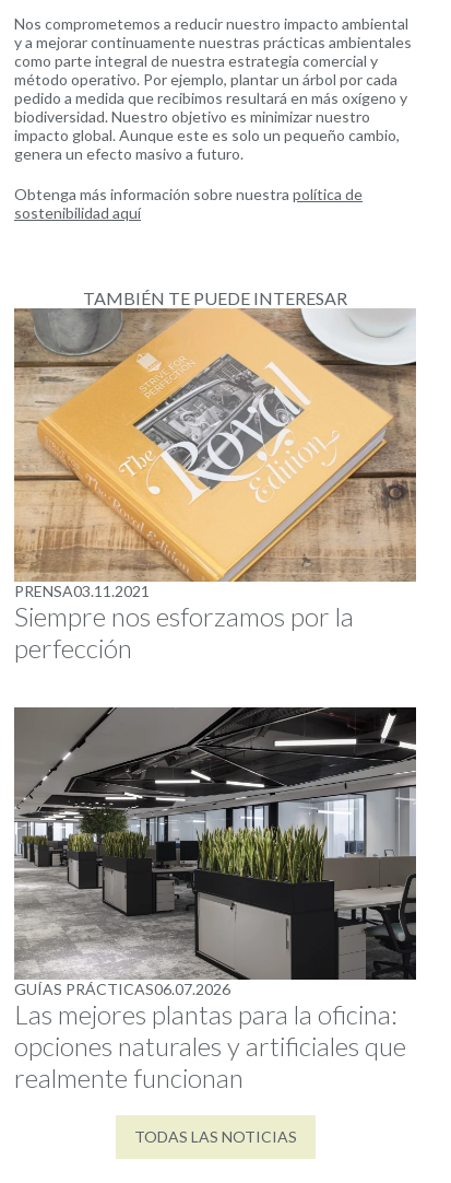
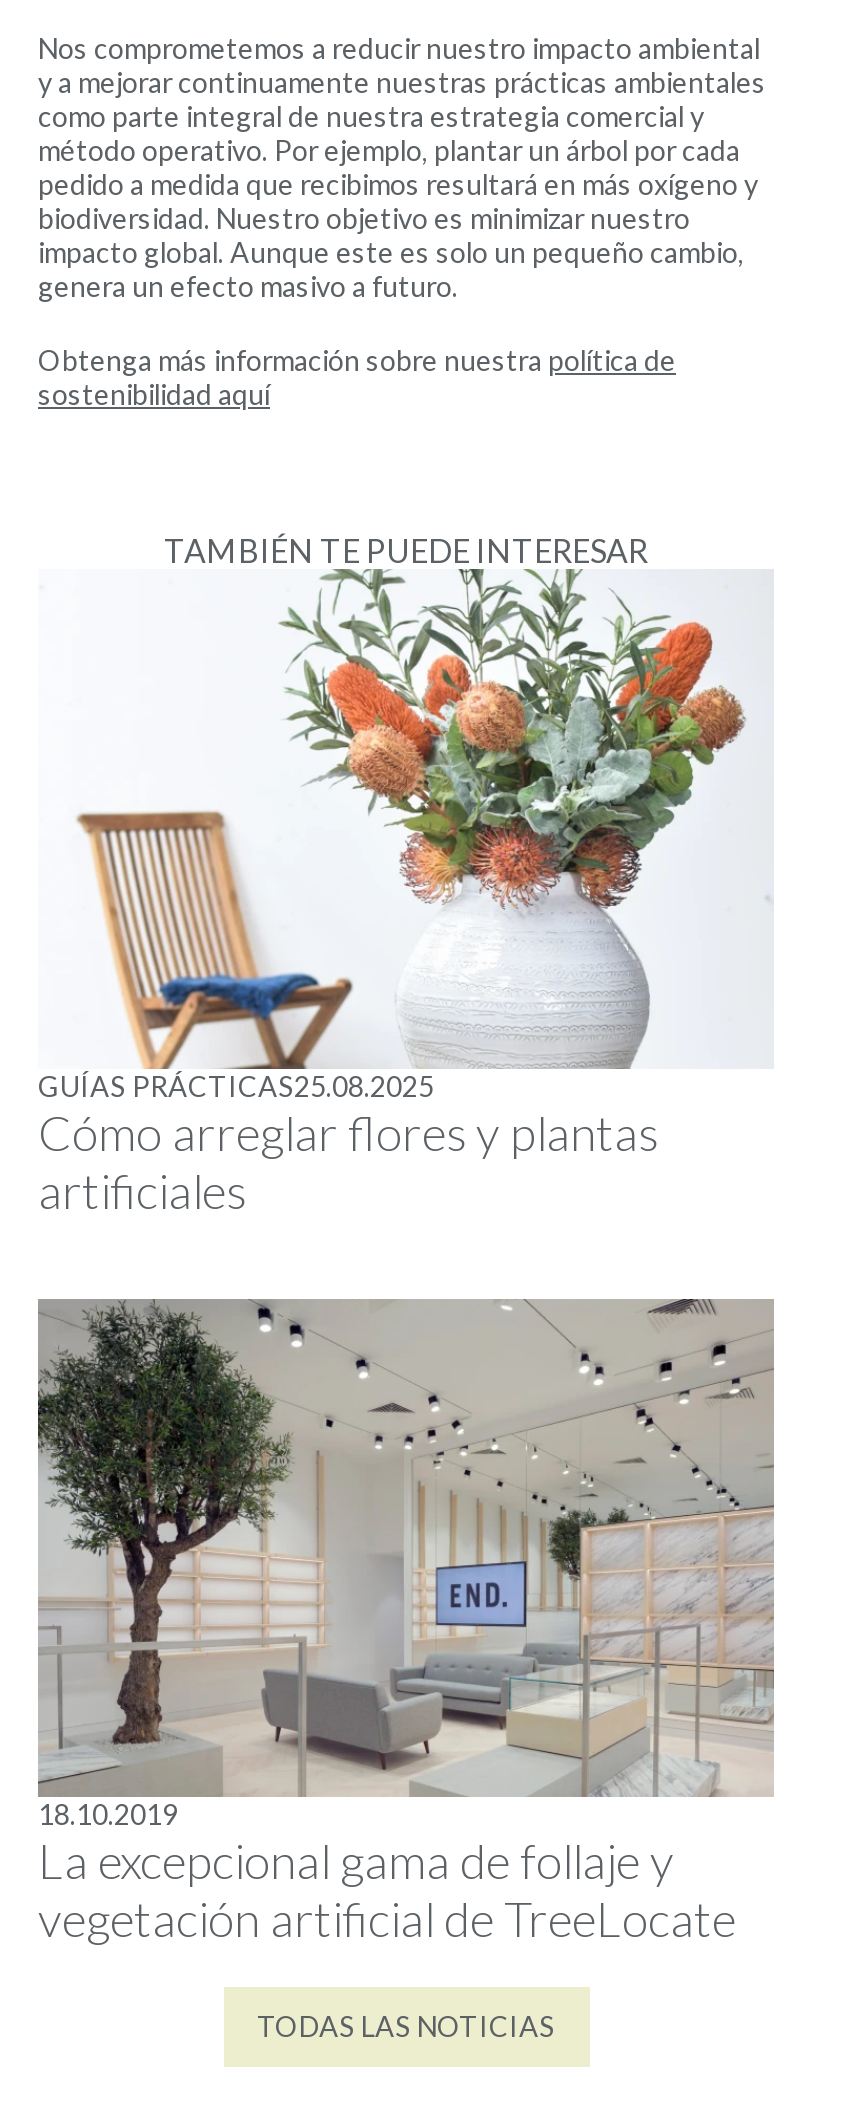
[13,307,417,663] [image] | PRENSA03.11.2021 | Siempre nos esforzamos por la | perfección -> [38,569,774,1219] [image] | GUÍAS PRÁCTICAS25.08.2025 | Cómo arreglar flores y plantas | artificiales
[14,707,417,1094] [image] | GUÍAS PRÁCTICAS06.07.2026 | Las mejores plantas para la oficina: | opciones naturales y artificiales que | realmente funcionan -> [38,1297,774,1948] [image] | 18.10.2019 | La excepcional gama de follaje y | vegetación artificial de TreeLocate

